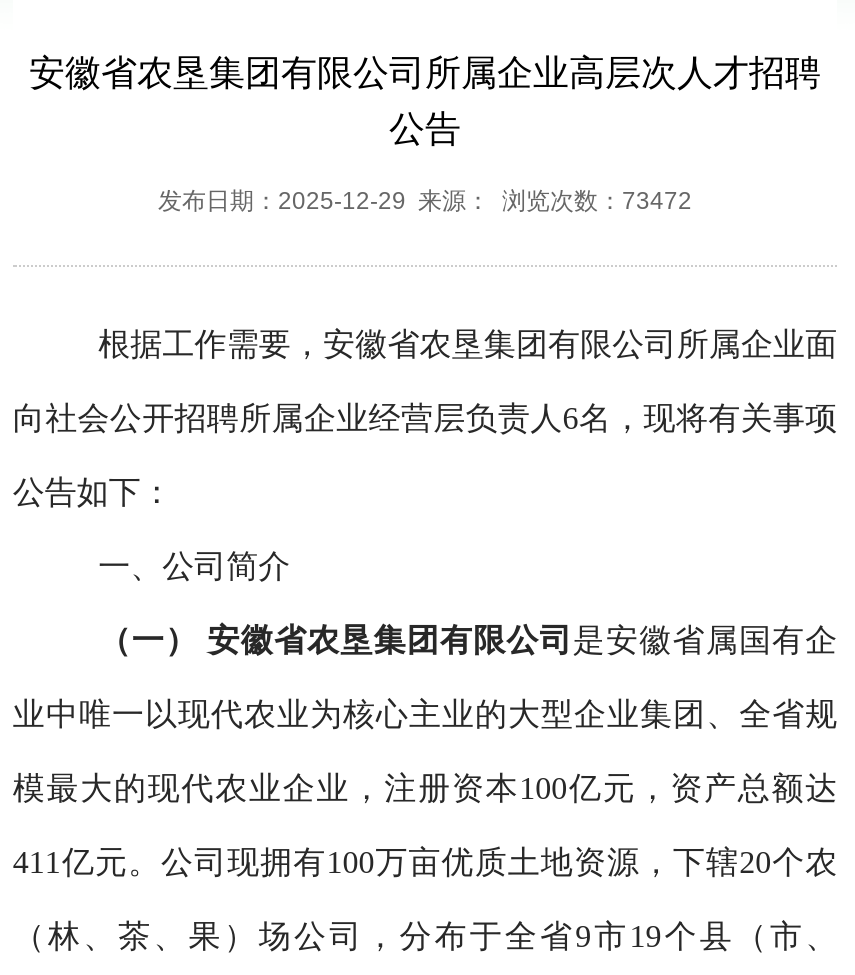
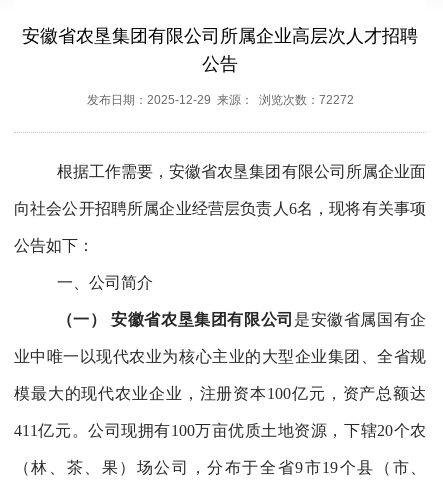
[158,187,692,215] 发布日期：2025-12-29 来源： 浏览次数：73472 -> [86,93,353,107] 发布日期：2025-12-29 来源： 浏览次数：72272

